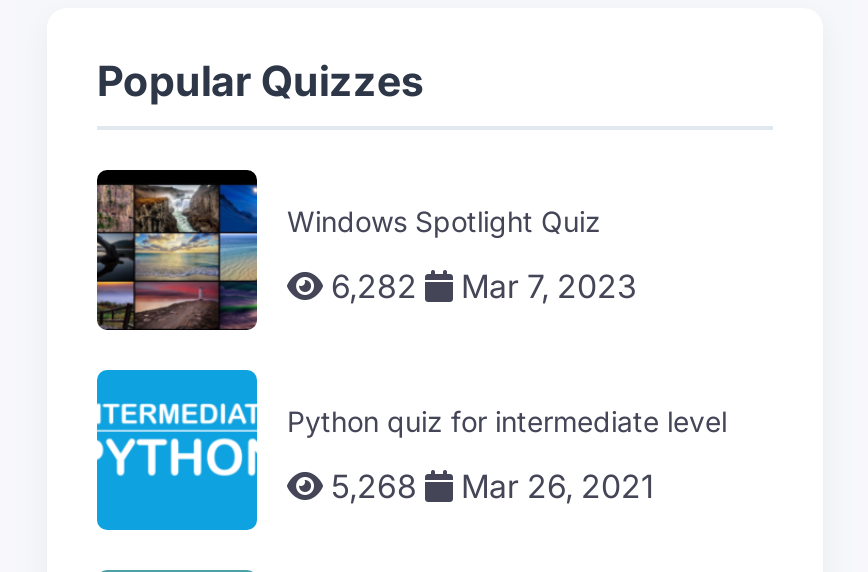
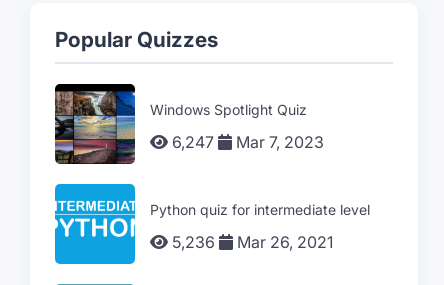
[323,266,637,306] 6,282 Mar 7, 2023 -> [168,132,324,152] 6,247 Mar 7, 2023
[323,466,653,506] 5,268 Mar 26, 2021 -> [168,232,333,252] 5,236 Mar 26, 2021

